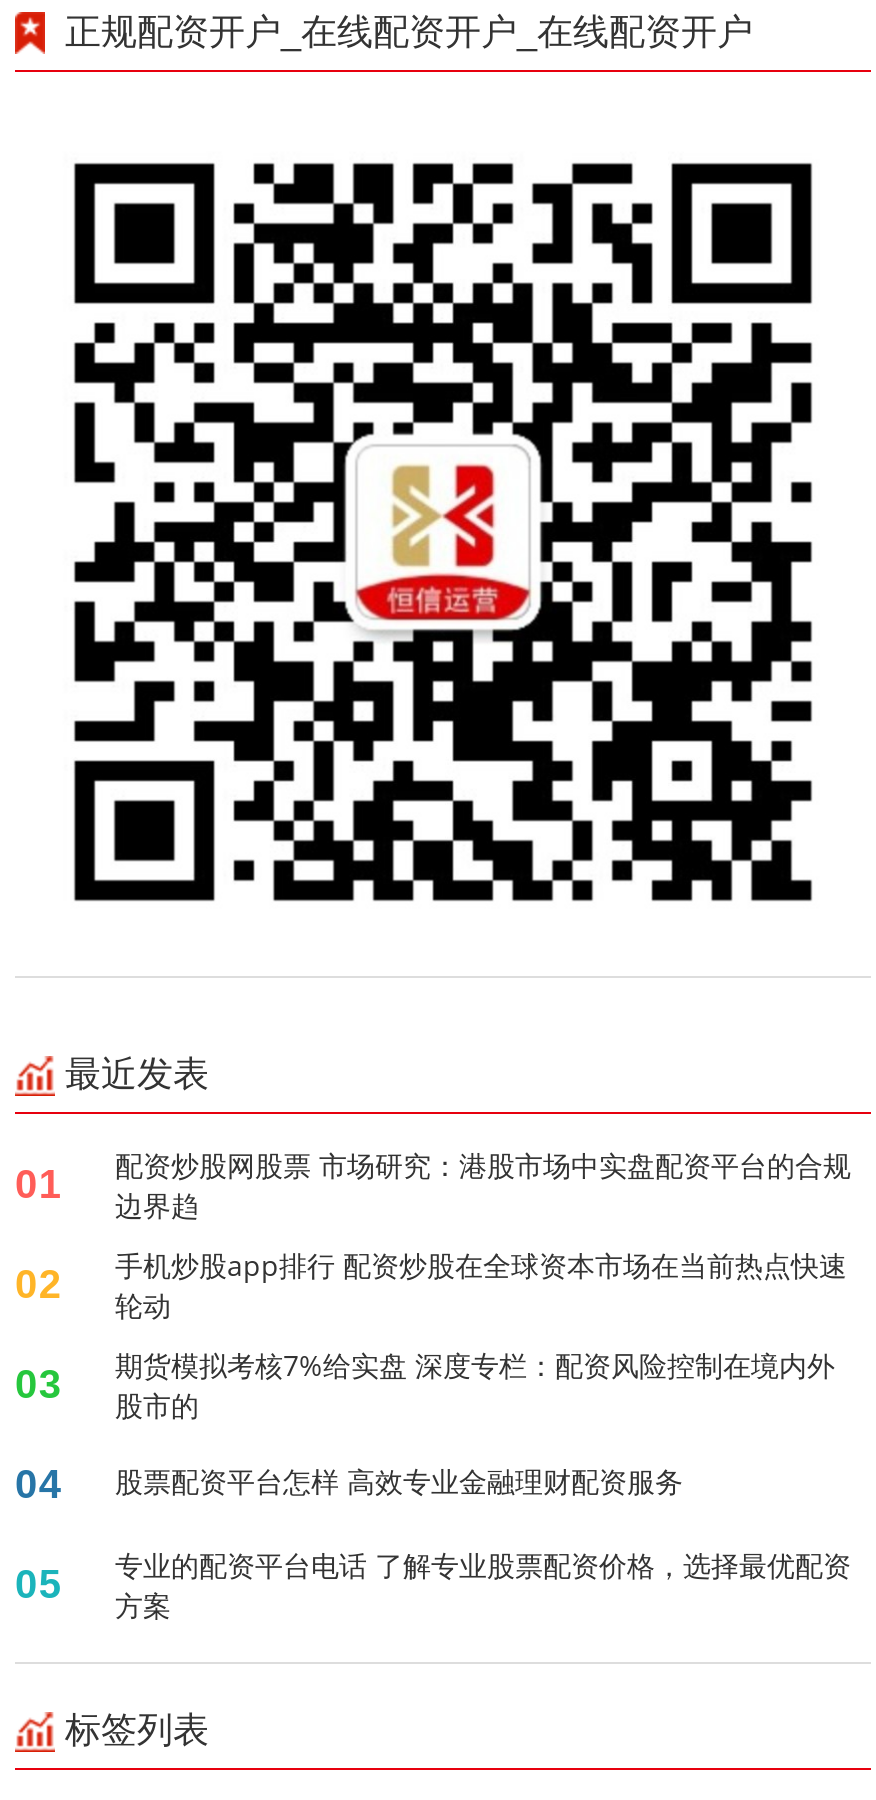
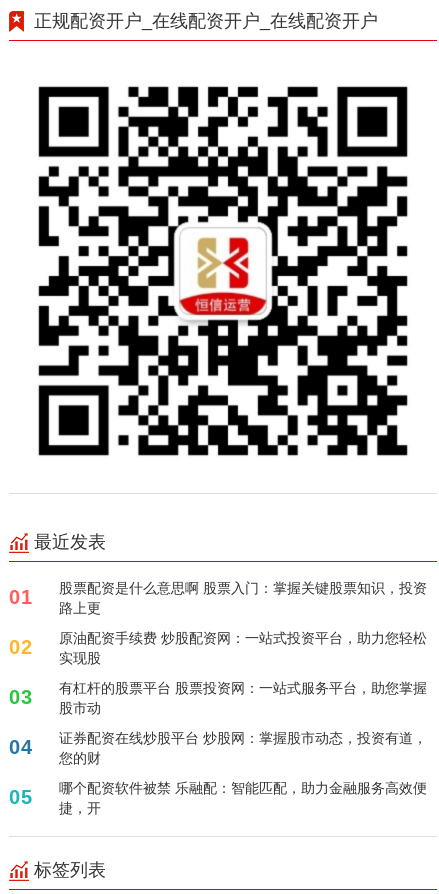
[115,1145,851,1223] 配资炒股网股票 市场研究：港股市场中实盘配资平台的合规 | 边界趋 -> [59,577,427,616] 股票配资是什么意思啊 股票入门：掌握关键股票知识，投资 | 路上更
[115,1245,847,1323] 手机炒股app排行 配资炒股在全球资本市场在当前热点快速 | 轮动 -> [59,627,427,666] 原油配资手续费 炒股配资网：一站式投资平台，助力您轻松 | 实现股
[115,1345,835,1423] 期货模拟考核7%给实盘 深度专栏：配资风险控制在境内外 | 股市的 -> [59,677,427,716] 有杠杆的股票平台 股票投资网：一站式服务平台，助您掌握 | 股市动
[115,1461,683,1499] 股票配资平台怎样 高效专业金融理财配资服务 -> [59,727,427,766] 证券配资在线炒股平台 炒股网：掌握股市动态，投资有道， | 您的财
[115,1545,851,1623] 专业的配资平台电话 了解专业股票配资价格，选择最优配资 | 方案 -> [59,777,427,816] 哪个配资软件被禁 乐融配：智能匹配，助力金融服务高效便 | 捷，开

